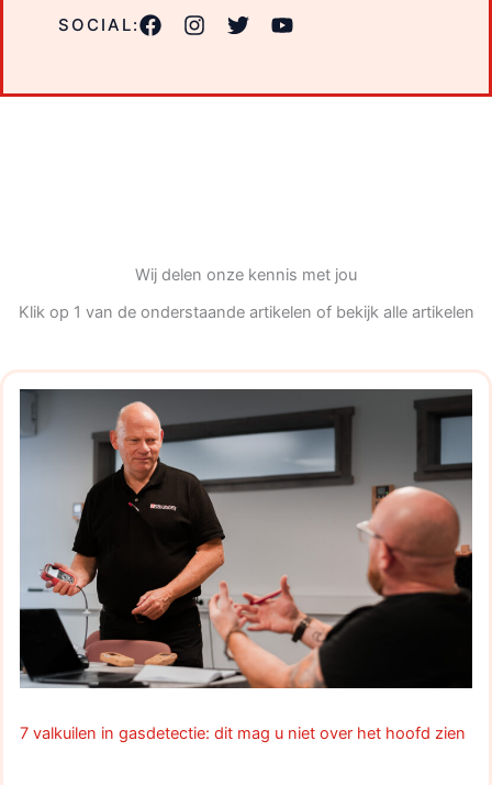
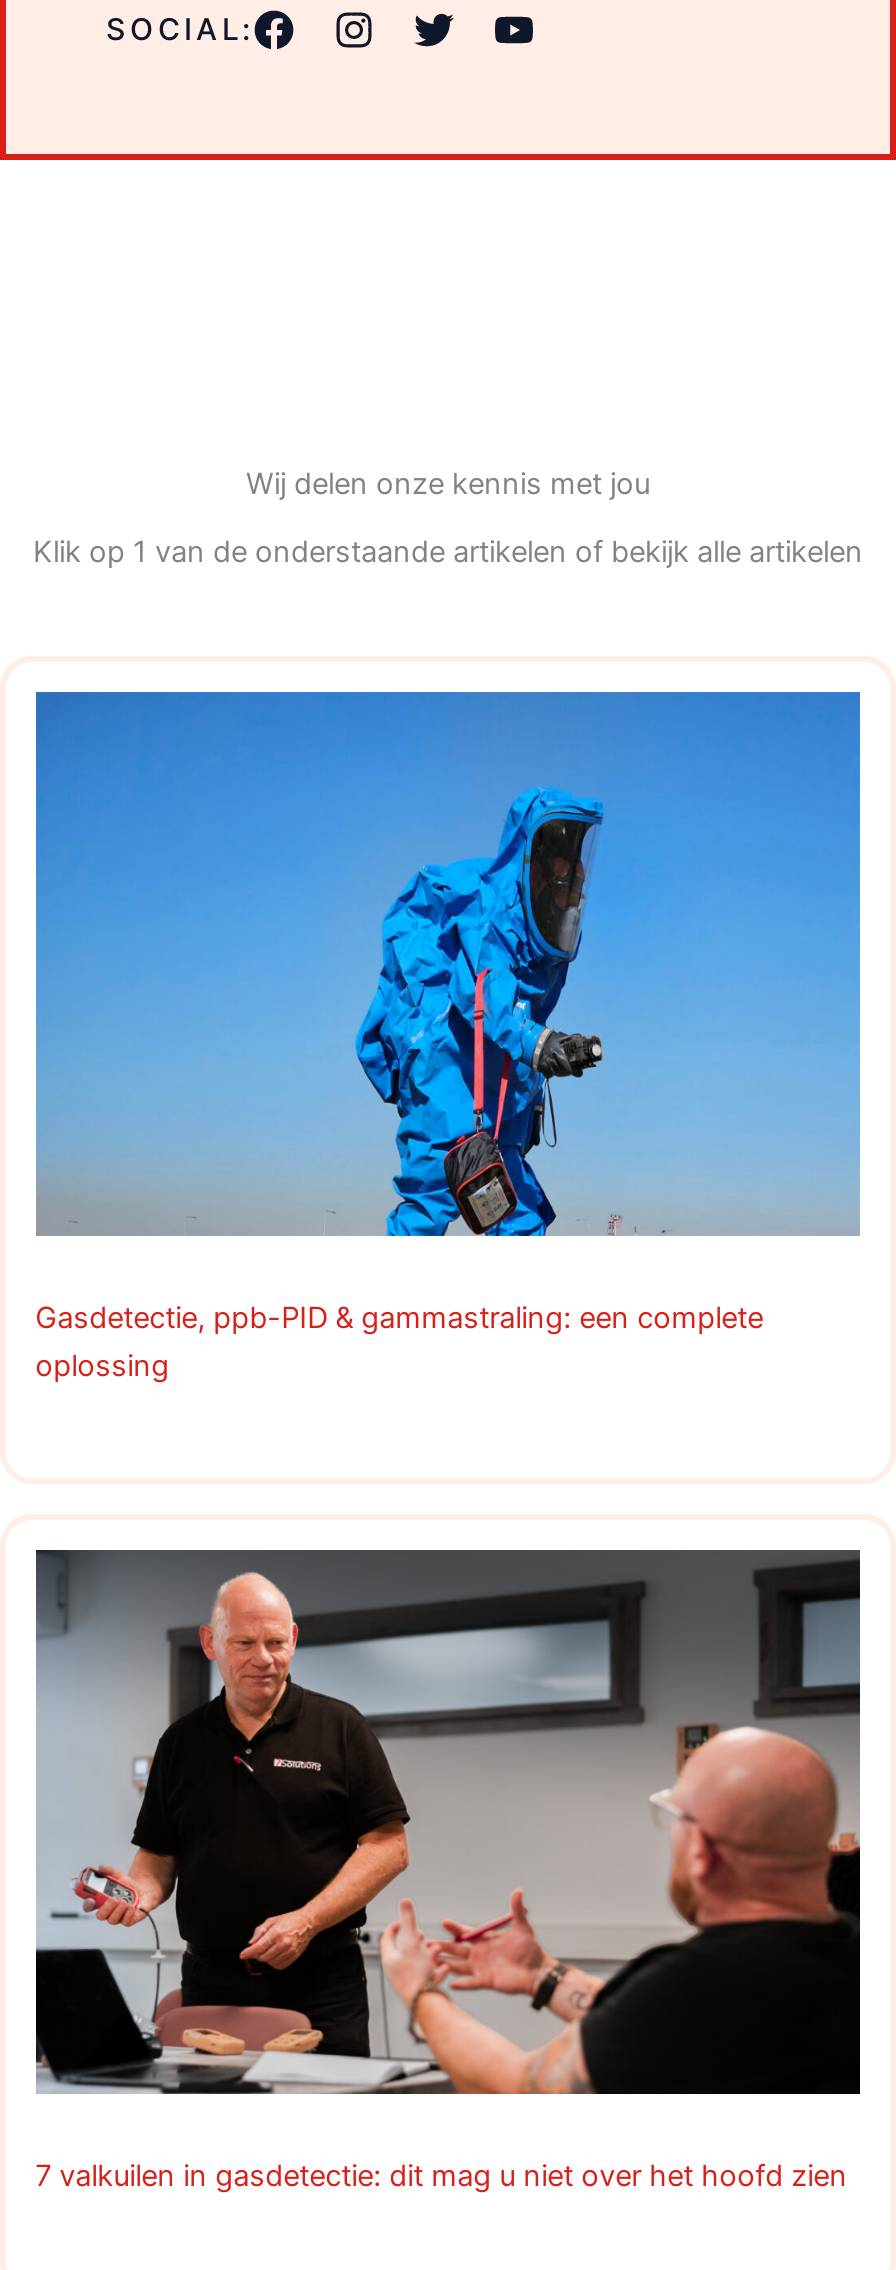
none -> [34,690,862,1385] [image] | Gasdetectie, ppb-PID & gammastraling: een complete | oplossing

